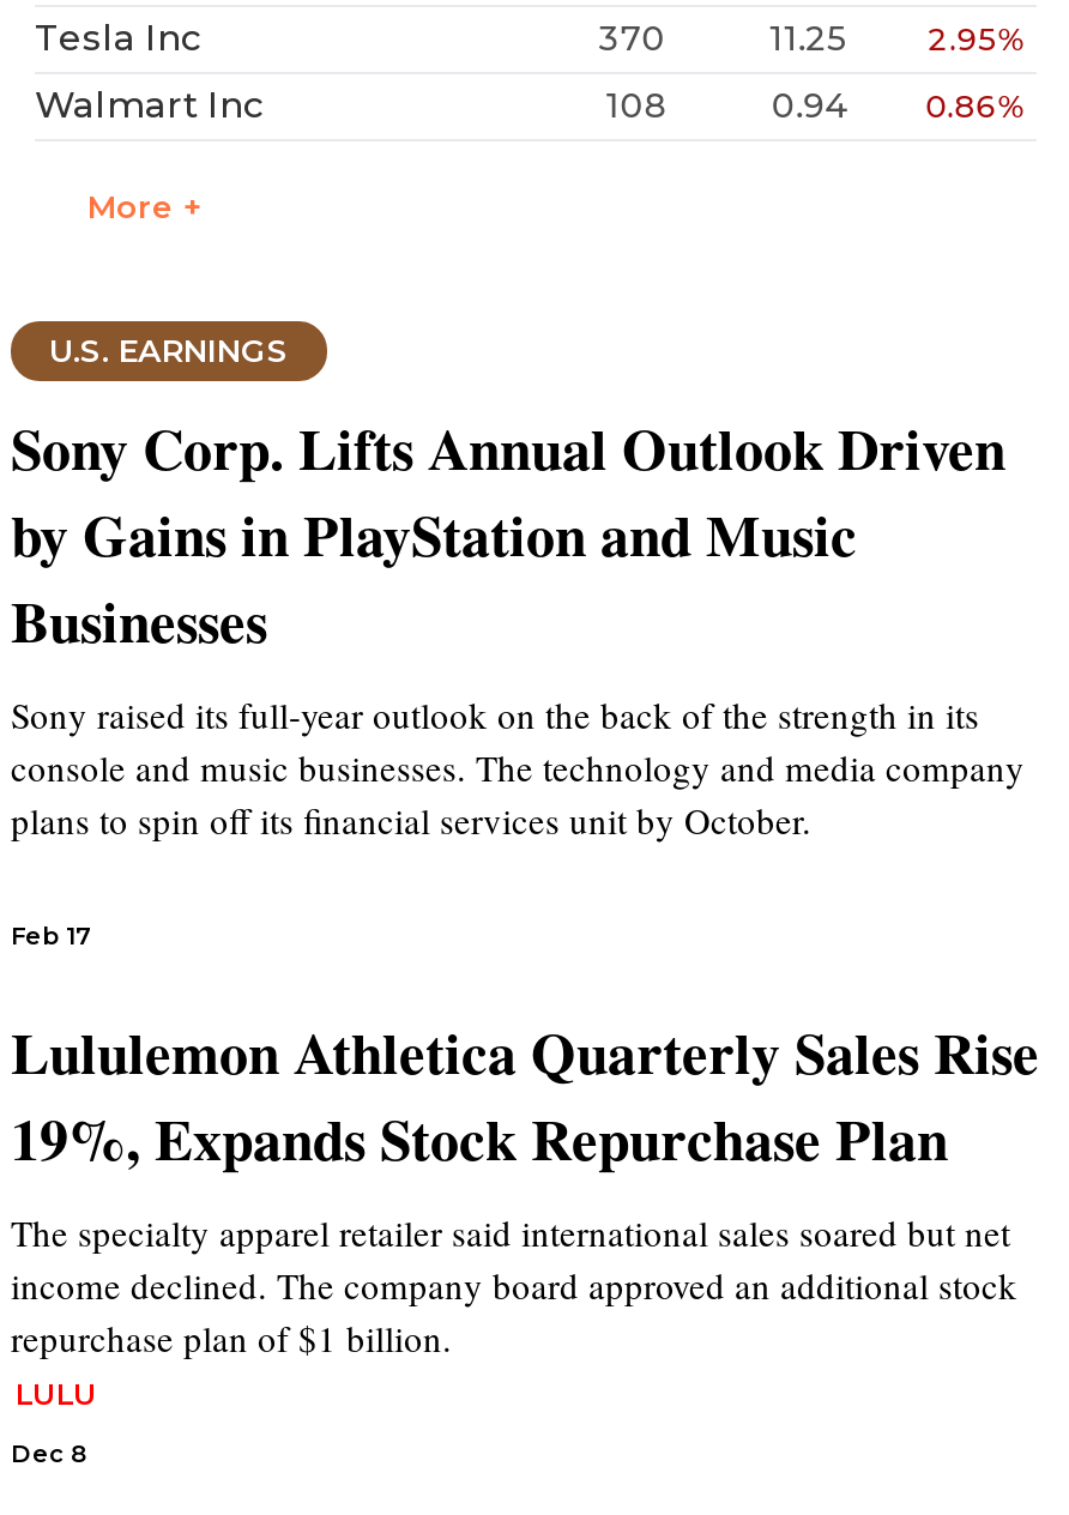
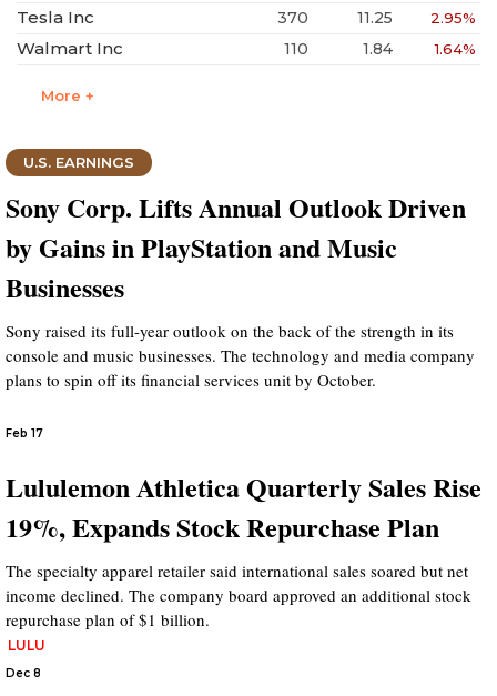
[606,83,666,126] 108 -> [284,38,309,58] 110
[772,83,846,126] 0.94 -> [362,38,392,58] 1.84
[926,85,1027,123] 0.86% -> [435,39,476,57] 1.64%

